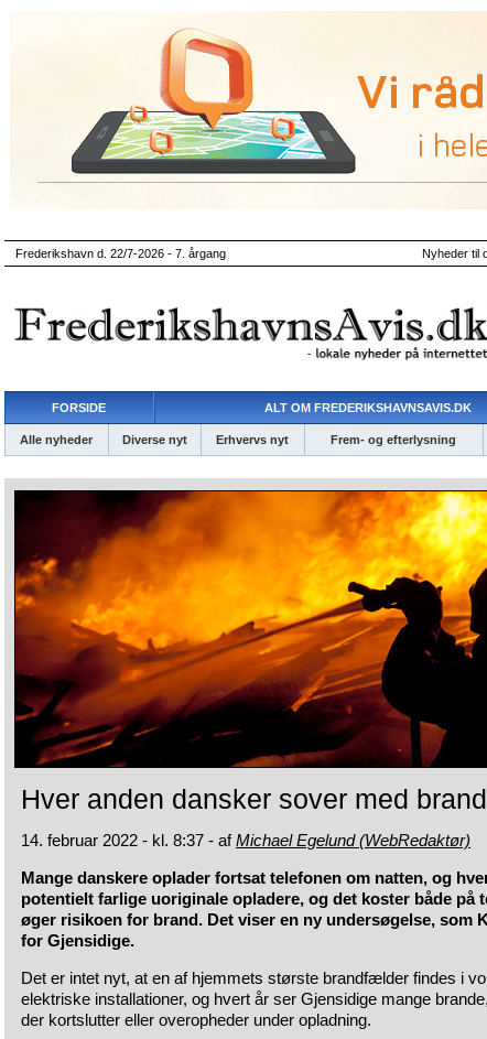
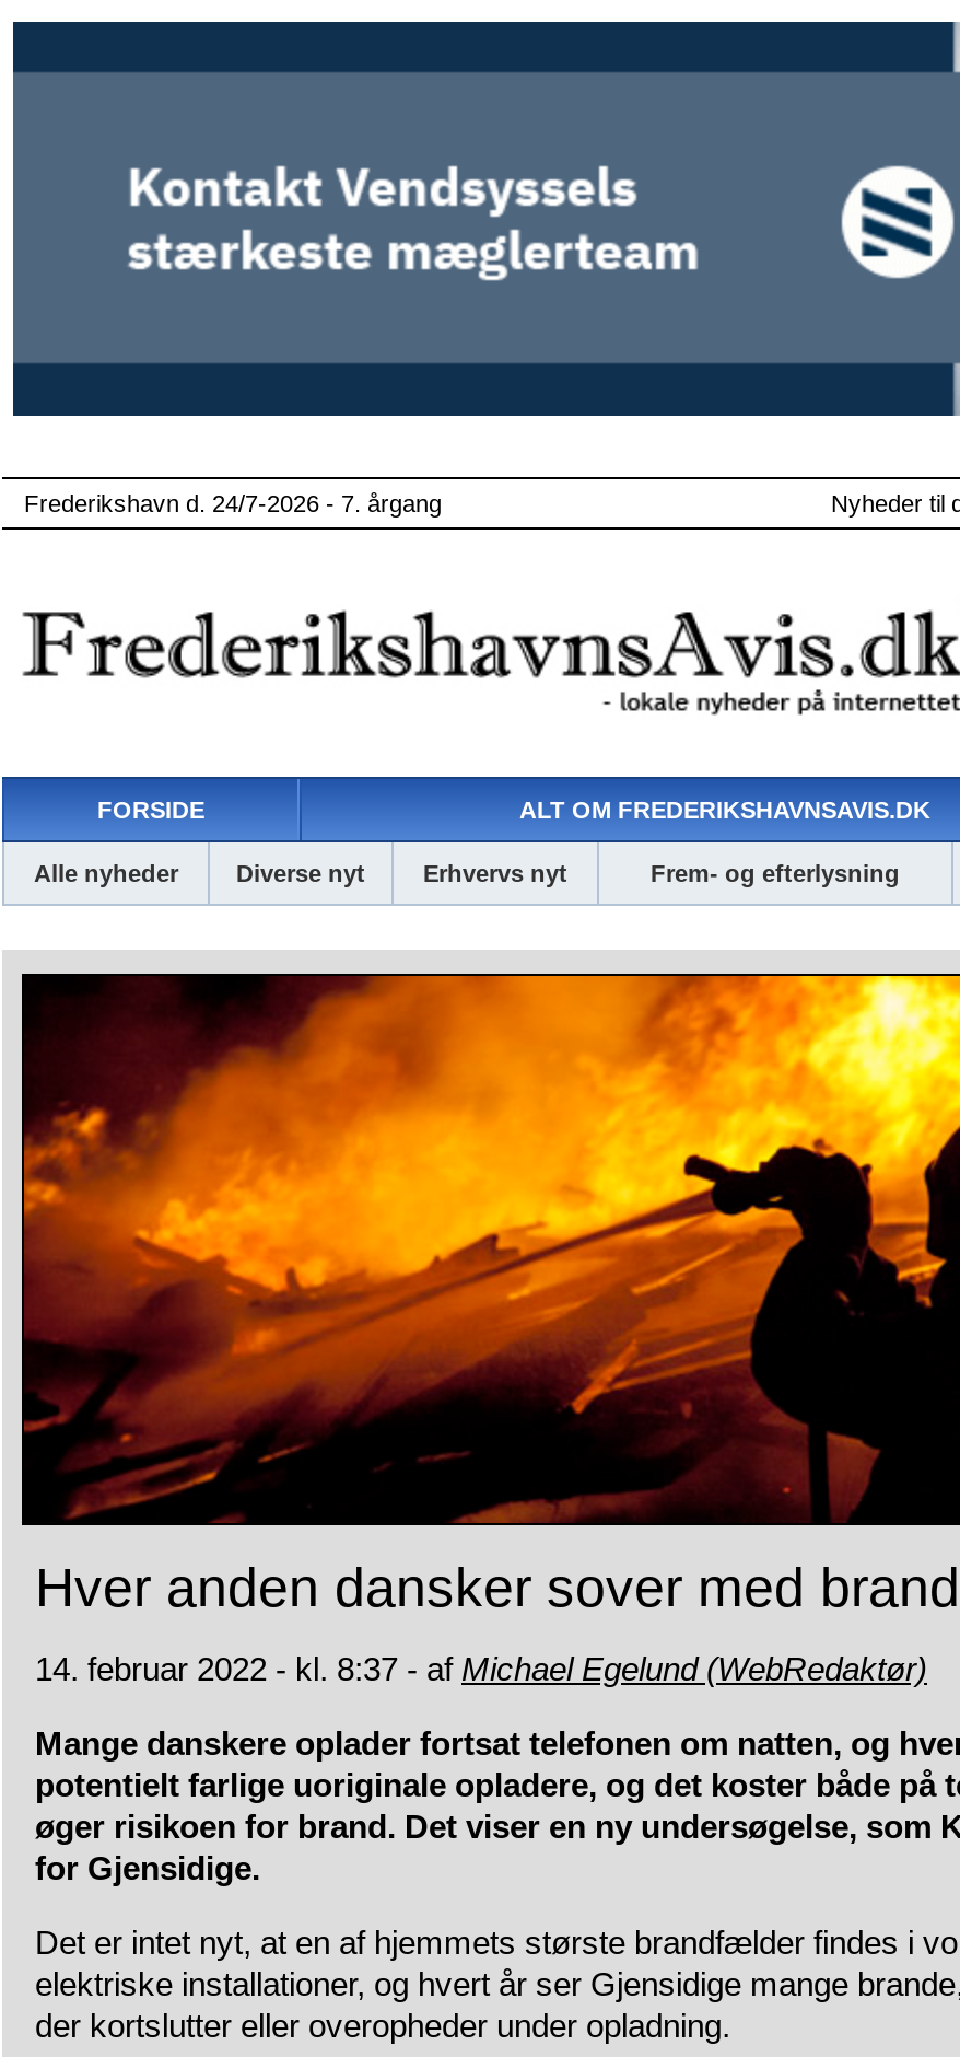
[10,11,484,260] [image] | Frederikshavn d. 22/7-2026 - 7. årgang -> [11,20,953,516] [image] | Frederikshavn d. 24/7-2026 - 7. årgang

